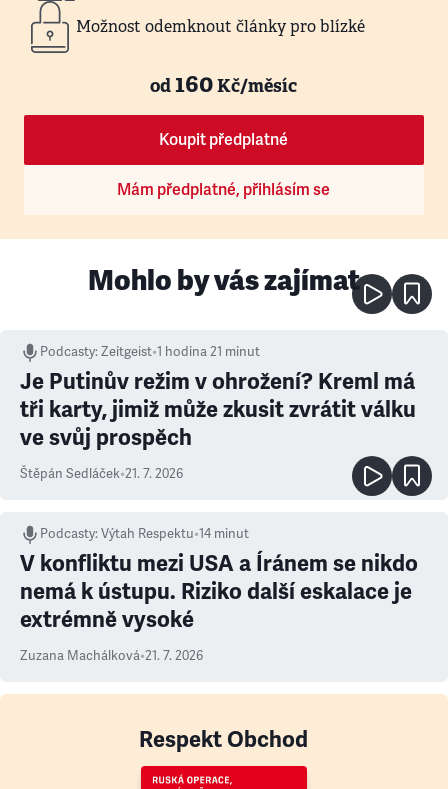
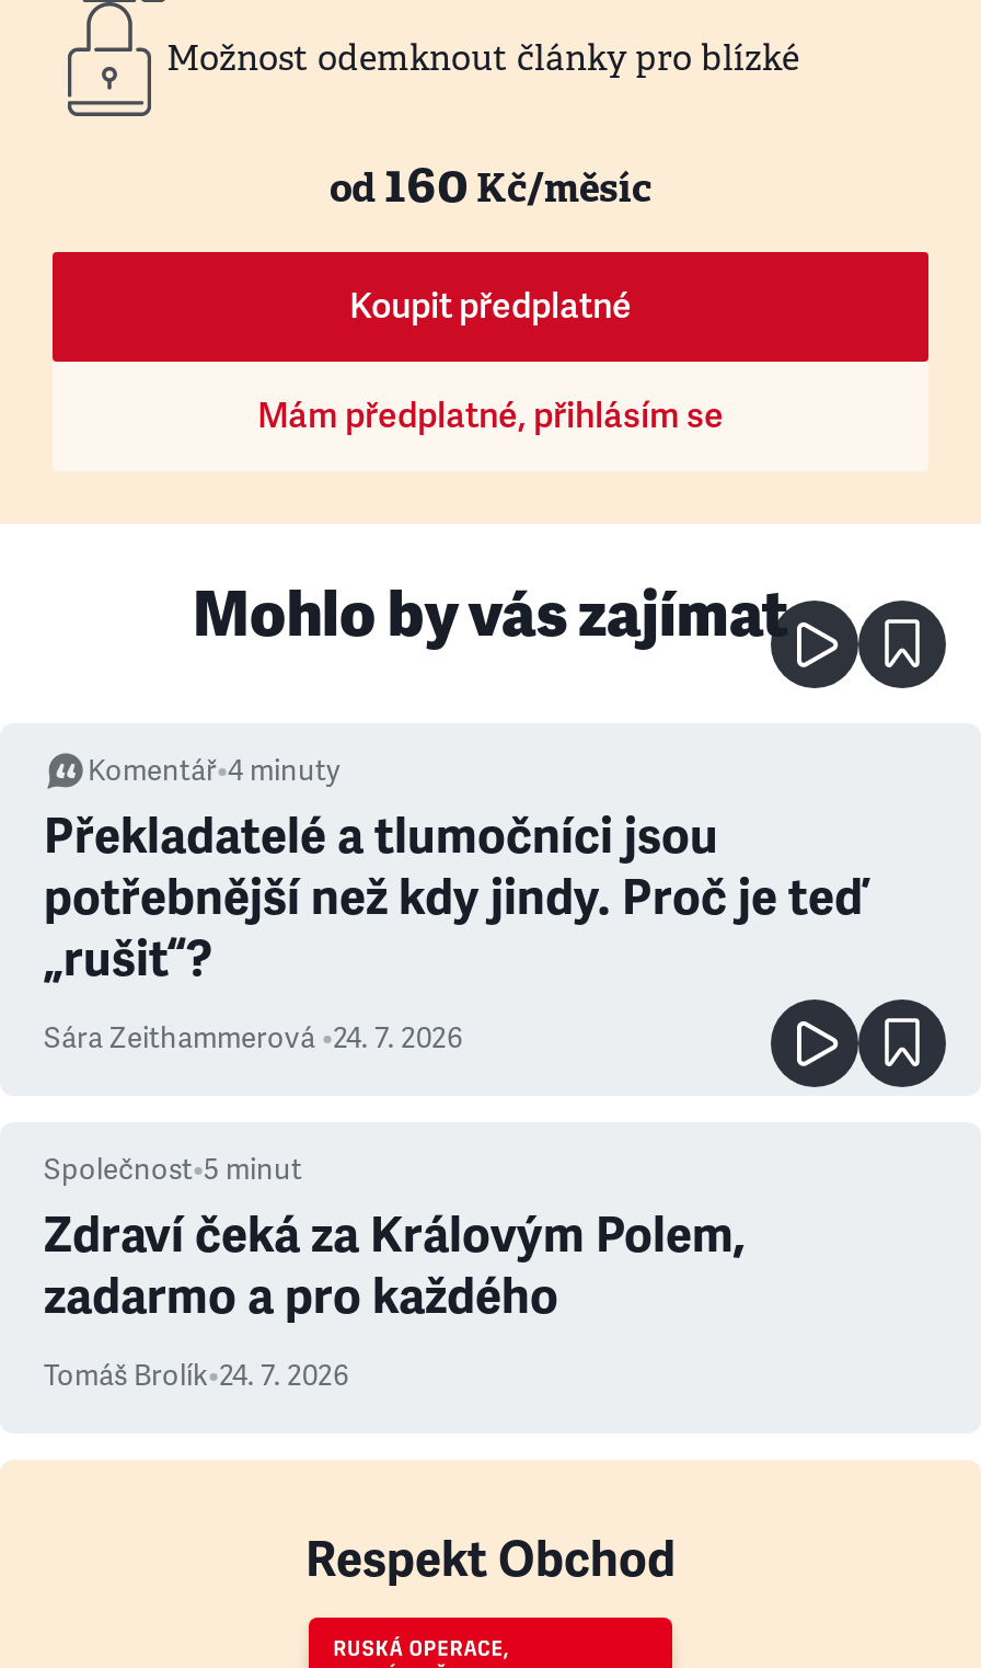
[20,343,416,450] Podcasty: Zeitgeist•1 hodina 21 minut | Je Putinův režim v ohrožení? Kreml má | tři karty, jimiž může zkusit zvrátit válku | ve svůj prospěch -> [44,753,867,987] Komentář•4 minuty | Překladatelé a tlumočníci jsou | potřebnější než kdy jindy. Proč je teď | „rušit“?
[20,465,183,481] Štěpán Sedláček •21. 7. 2026 -> [44,1020,462,1055] Sára Zeithammerová •24. 7. 2026
[20,525,418,632] Podcasty: Výtah Respektu•14 minut | V konfliktu mezi USA a Íránem se nikdo | nemá k ústupu. Riziko další eskalace je | extrémně vysoké -> [44,1152,745,1325] Společnost•5 minut | Zdraví čeká za Královým Polem, | zadarmo a pro každého
[20,647,203,663] Zuzana Machálková•21. 7. 2026 -> [44,1358,348,1393] Tomáš Brolík•24. 7. 2026

